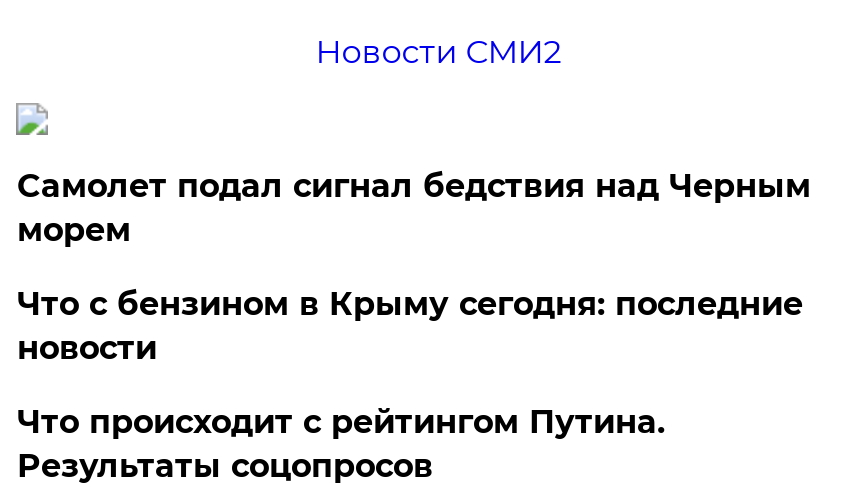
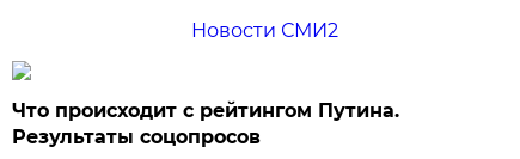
[17,167,811,367] Самолет подал сигнал бедствия над Черным | морем | Что с бензином в Крыму сегодня: последние | новости -> none

